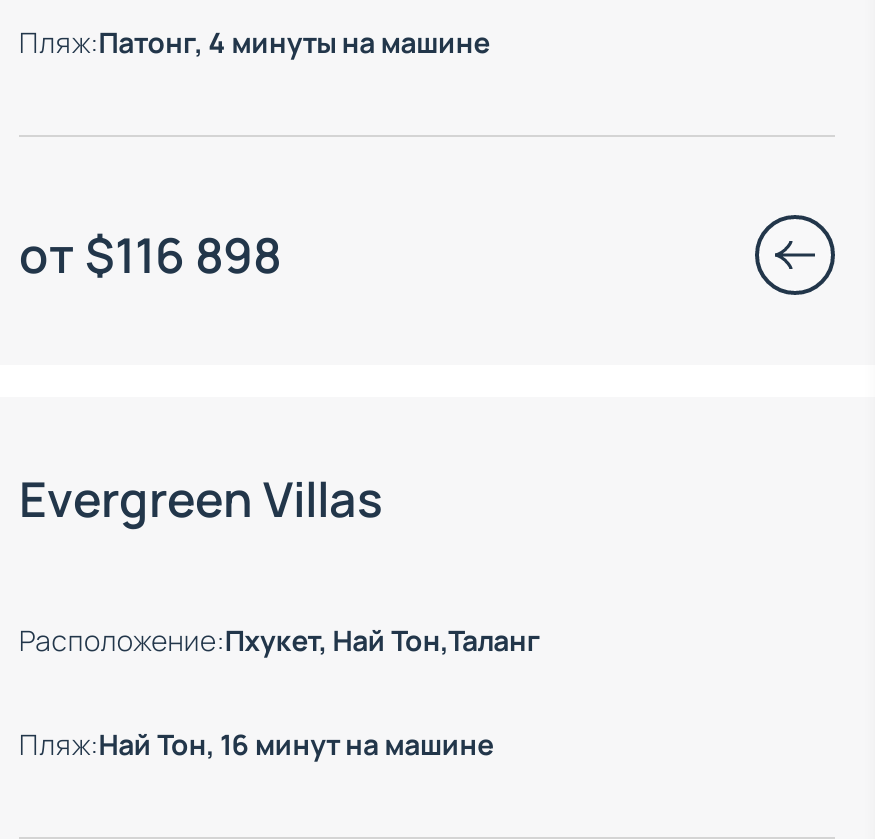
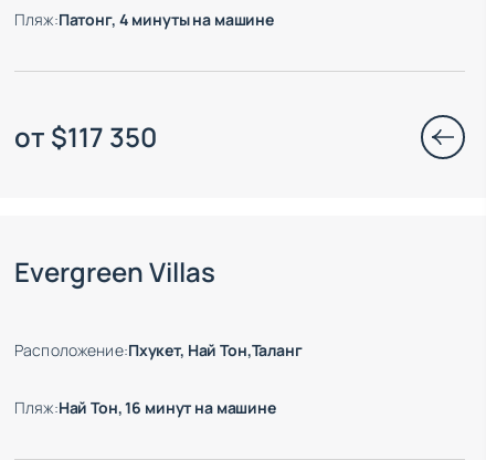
[19,222,281,288] от $116 898 -> [14,119,157,155] от $117 350

